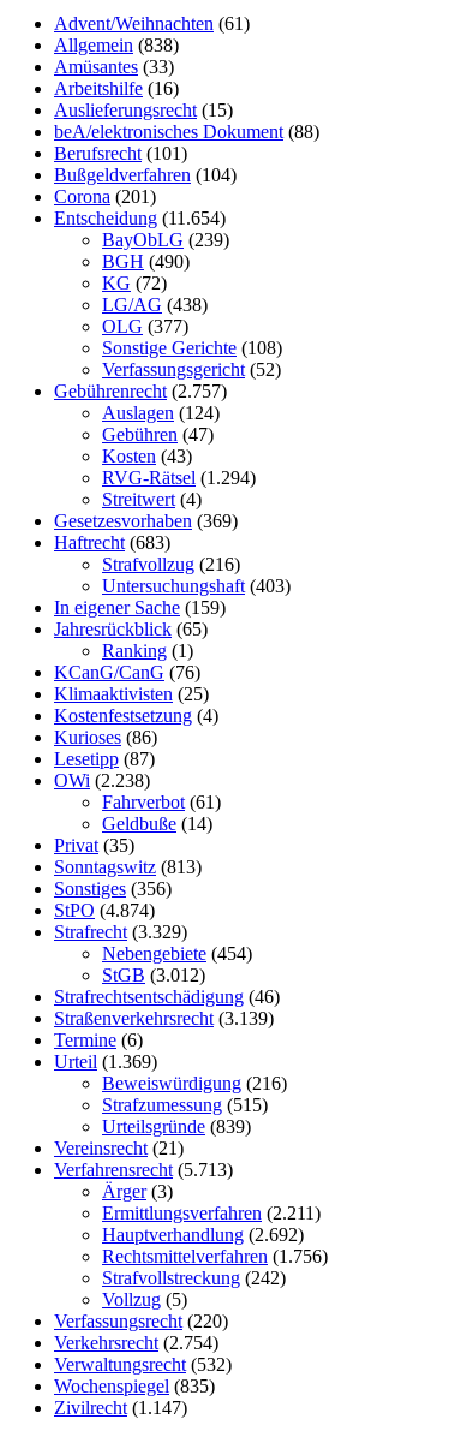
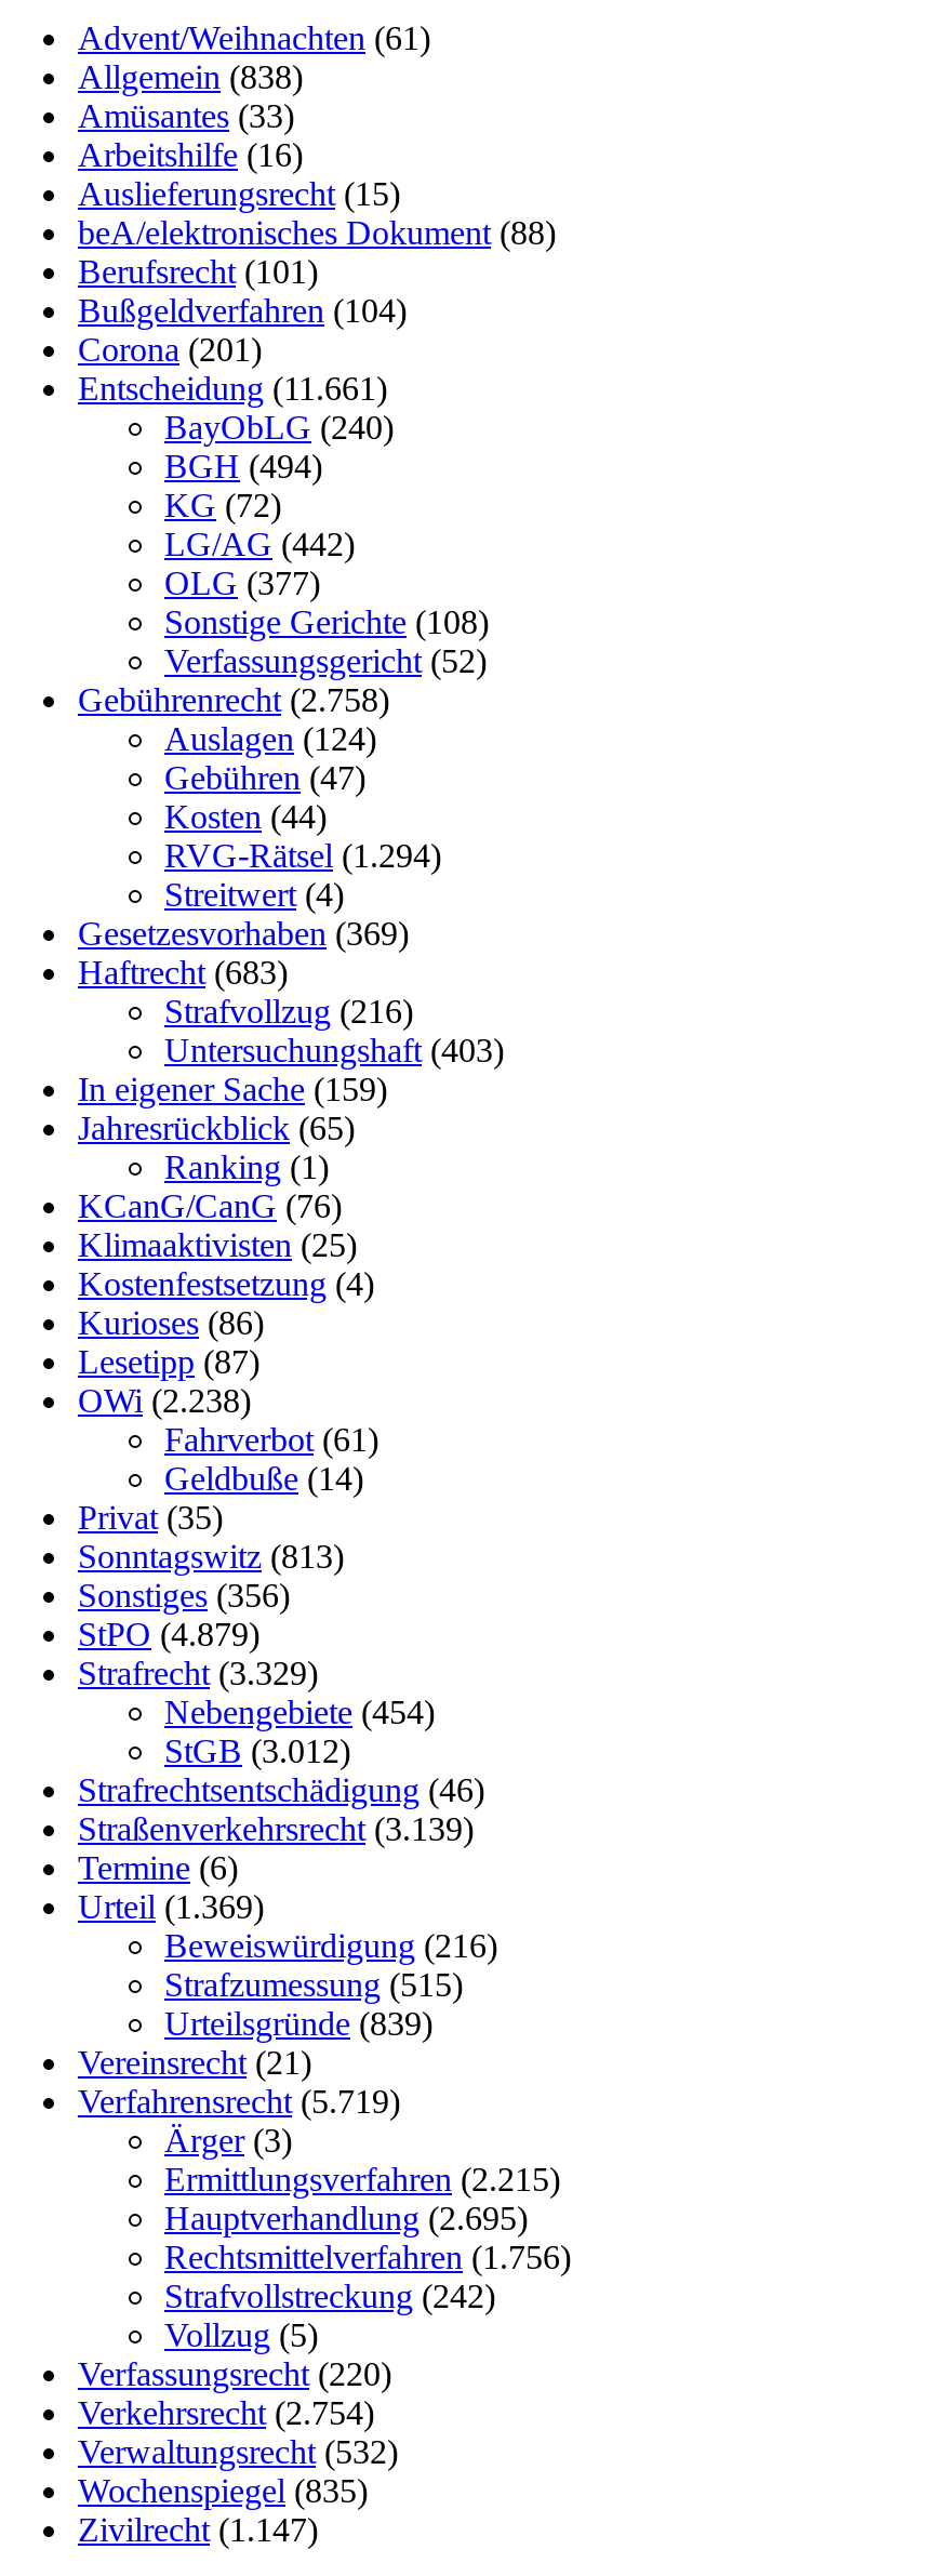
[54,208,226,229] Entscheidung (11.654) -> [78,371,387,407] Entscheidung (11.661)
[102,230,229,250] BayObLG (239) -> [164,410,394,446] BayObLG (240)
[102,252,190,272] BGH (490) -> [164,449,322,485] BGH (494)
[102,295,208,315] LG/AG (438) -> [164,526,355,563] LG/AG (442)
[54,381,227,402] Gebührenrecht (2.757) -> [78,682,389,719] Gebührenrecht (2.758)
[102,446,192,467] Kosten (43) -> [164,799,327,836] Kosten (44)
[54,900,155,921] StPO (4.874) -> [78,1617,259,1653] StPO (4.879)
[54,1160,233,1180] Verfahrensrecht (5.713) -> [78,2084,400,2120] Verfahrensrecht (5.719)
[102,1203,321,1224] Ermittlungsverfahren (2.211) -> [164,2162,560,2198] Ermittlungsverfahren (2.215)
[102,1225,304,1245] Hauptverhandlung (2.692) -> [164,2201,528,2237] Hauptverhandlung (2.695)

